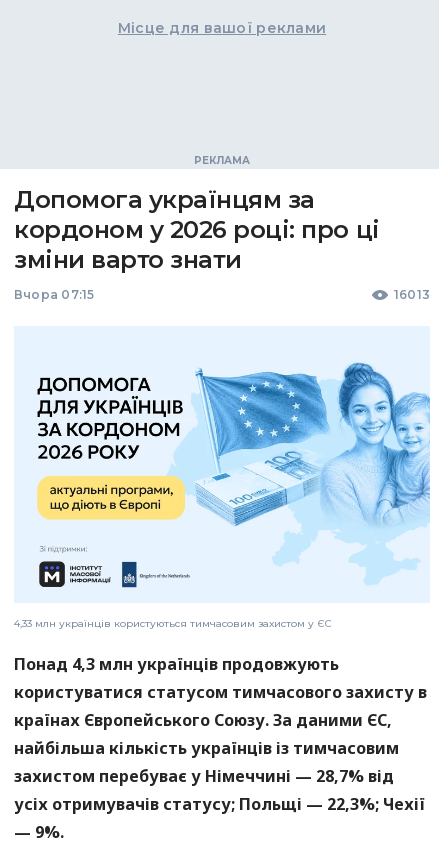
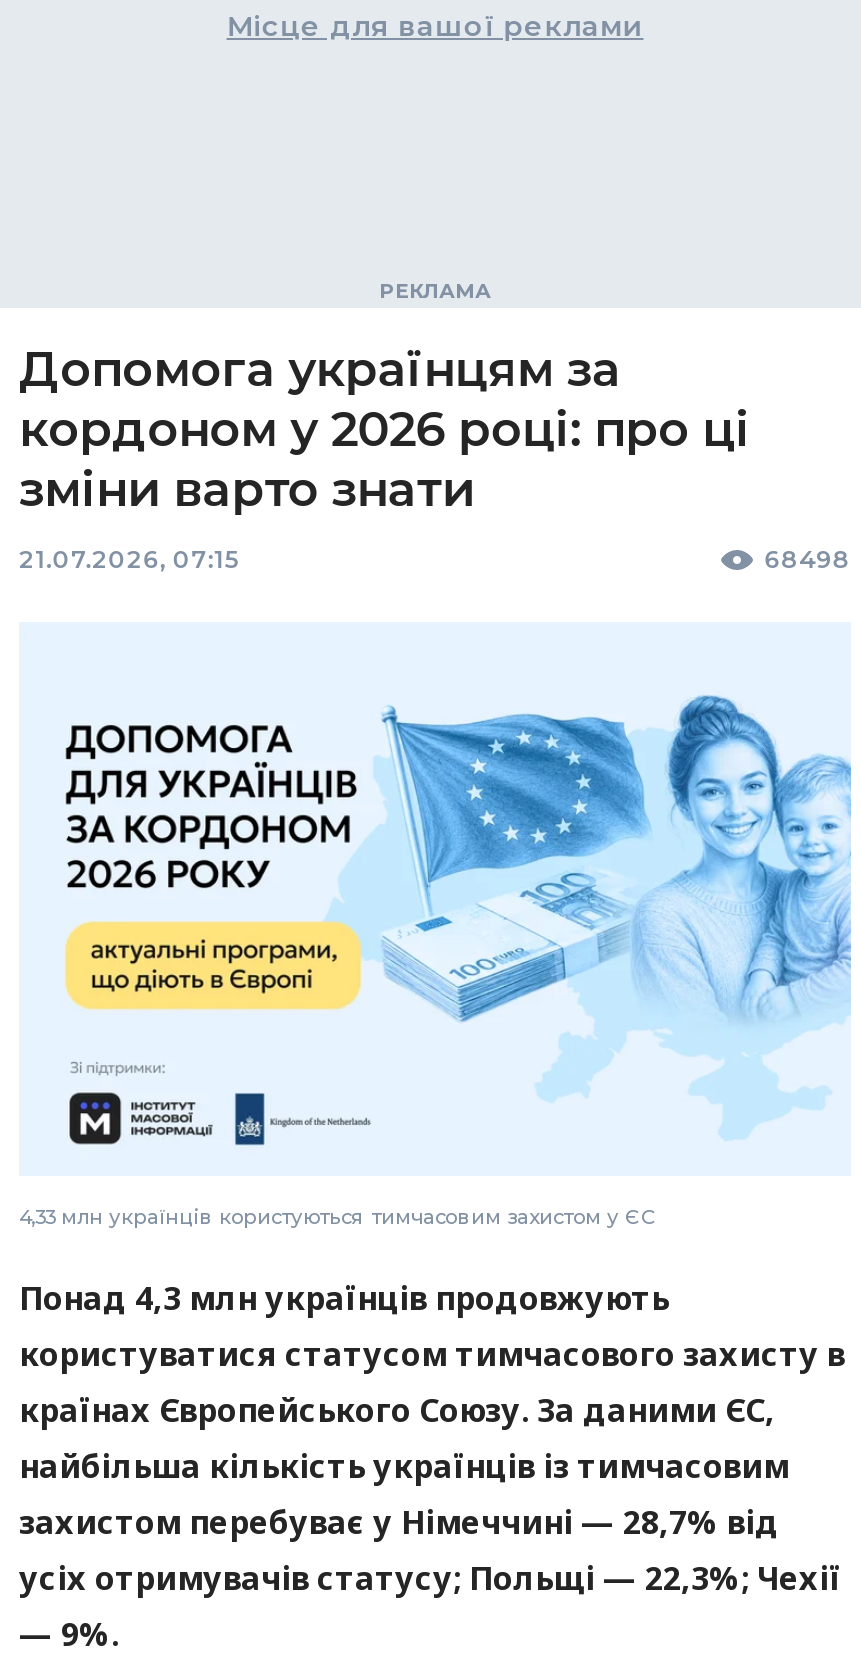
[14,287,430,302] Вчора 07:15 | 16013 -> [19,544,851,574] 21.07.2026, 07:15 | 68498

